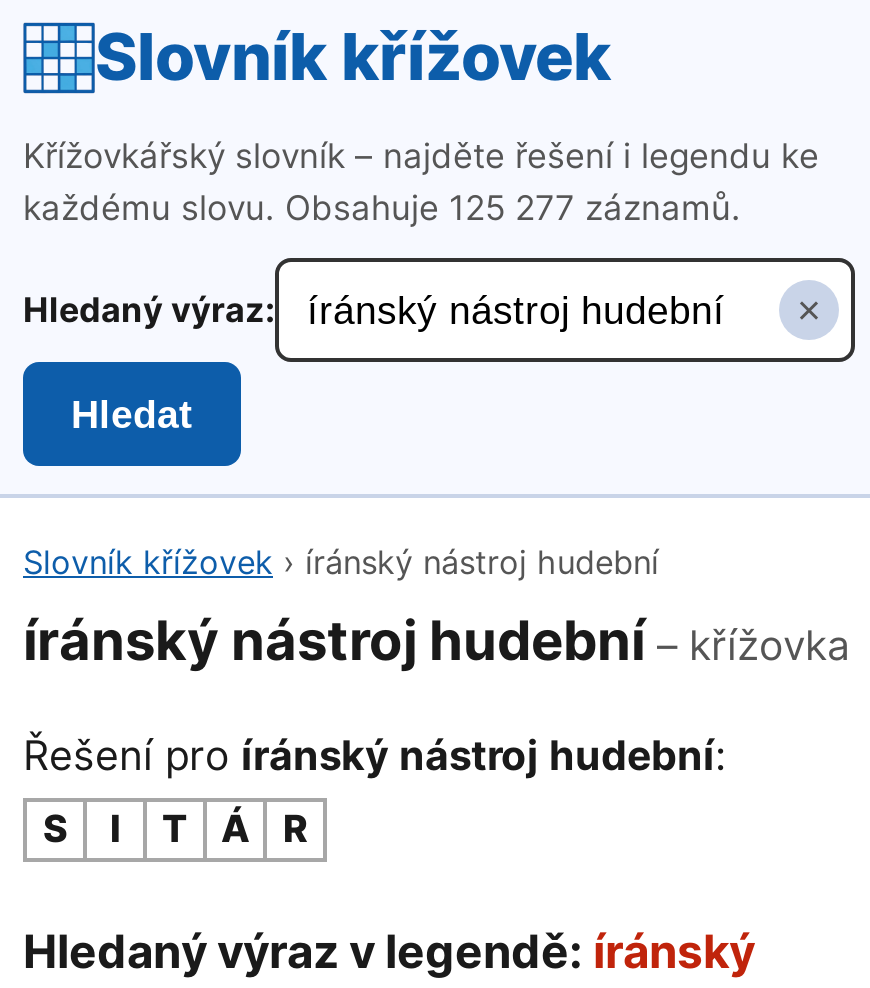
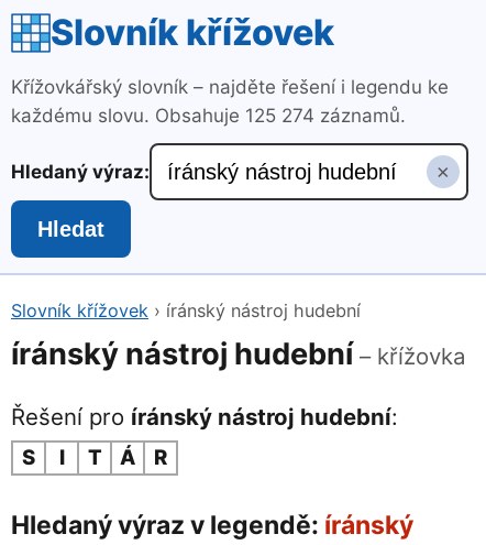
[23,188,741,228] každému slovu. Obsahuje 125 277 záznamů. -> [11,105,406,127] každému slovu. Obsahuje 125 274 záznamů.

